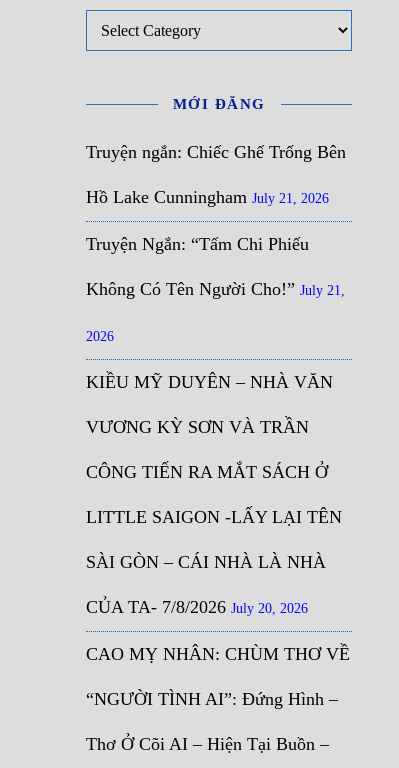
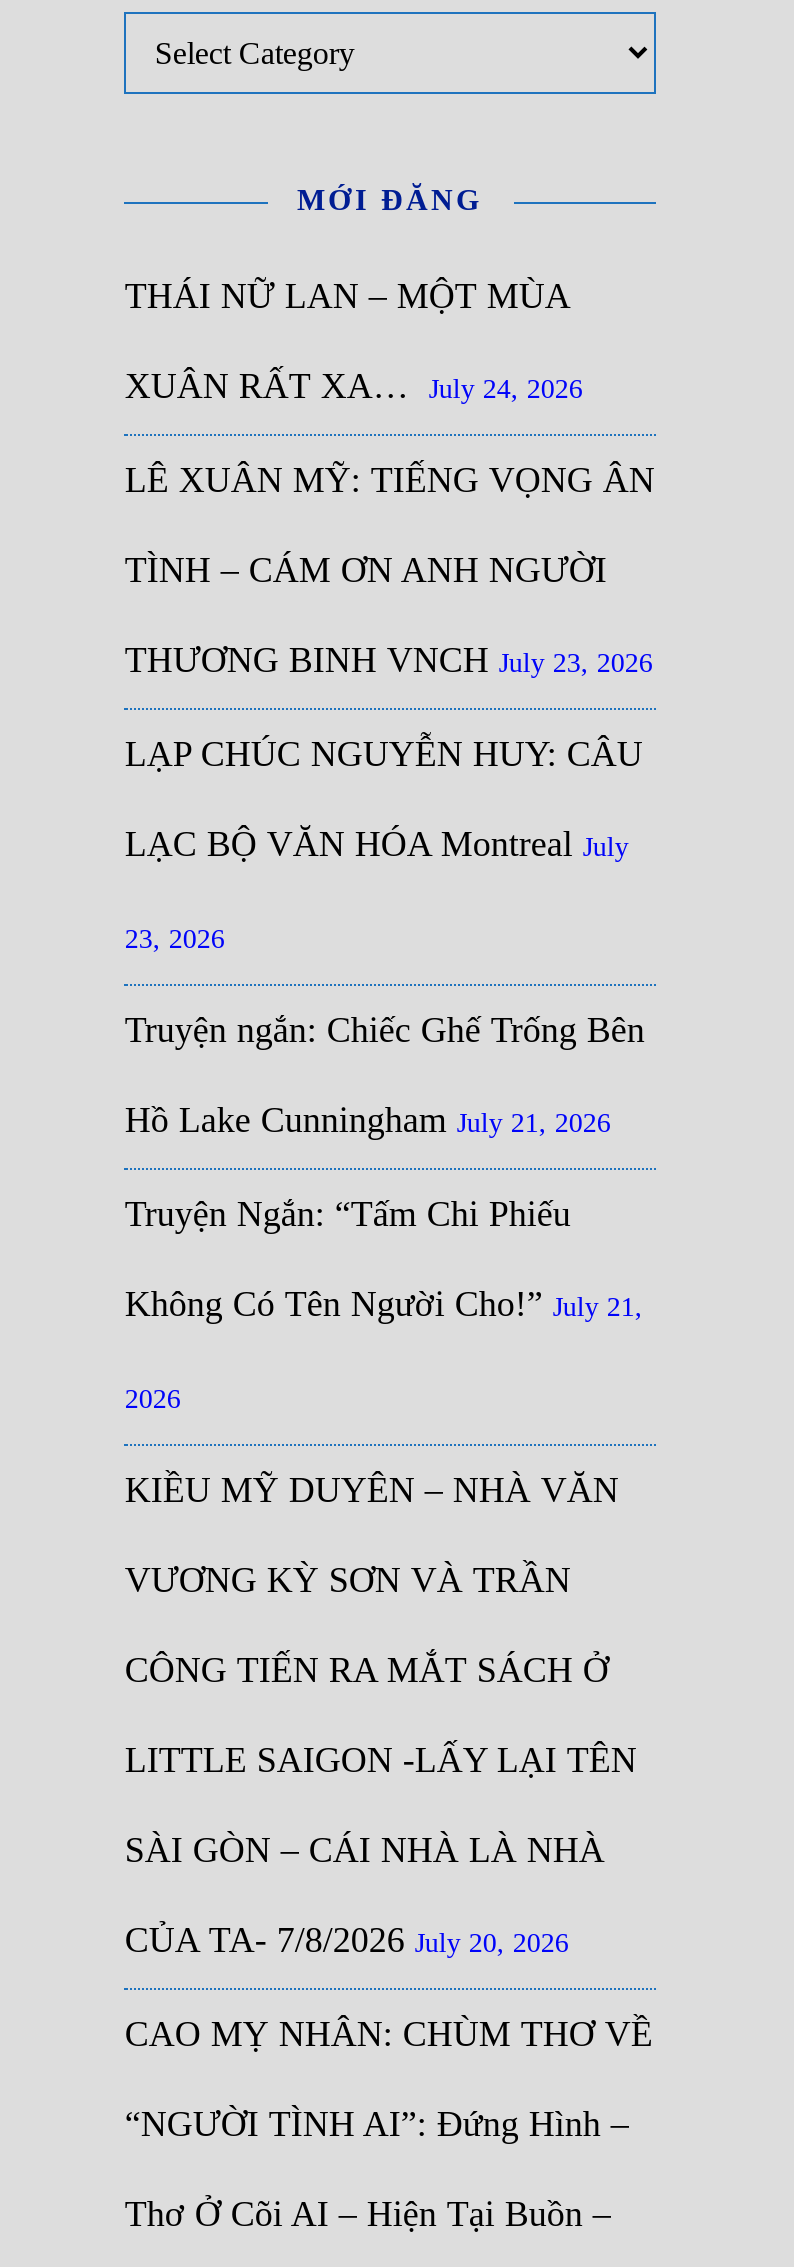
none -> [125,277,655,955] THÁI NỮ LAN – MỘT MÙA | XUÂN RẤT XA… July 24, 2026 | LÊ XUÂN MỸ: TIẾNG VỌNG ÂN | TÌNH – CÁM ƠN ANH NGƯỜI | THƯƠNG BINH VNCH July 23, 2026 | LẠP CHÚC NGUYỄN HUY: CÂU | LẠC BỘ VĂN HÓA Montreal July | 23, 2026

